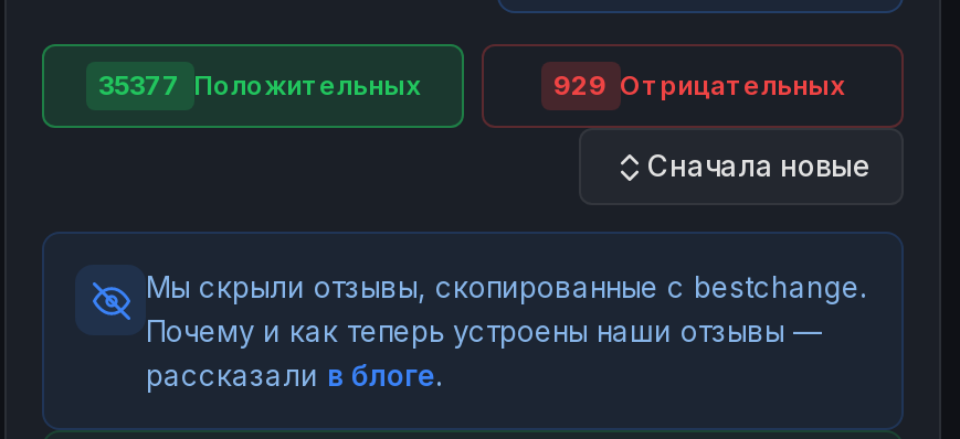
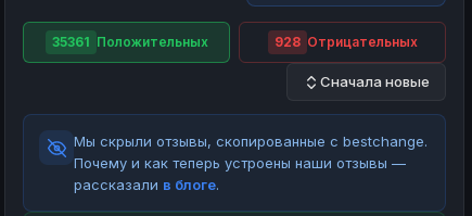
[98,68,421,101] 35377 Положительных -> [52,34,208,50] 35361 Положительных
[553,68,845,101] 929 Отрицательных -> [274,34,417,50] 928 Отрицательных

